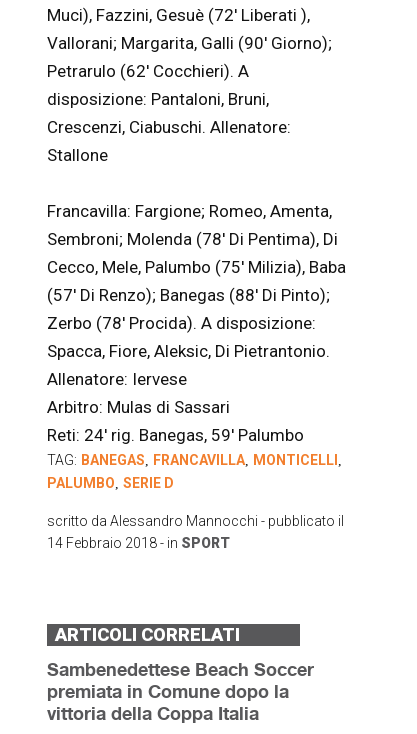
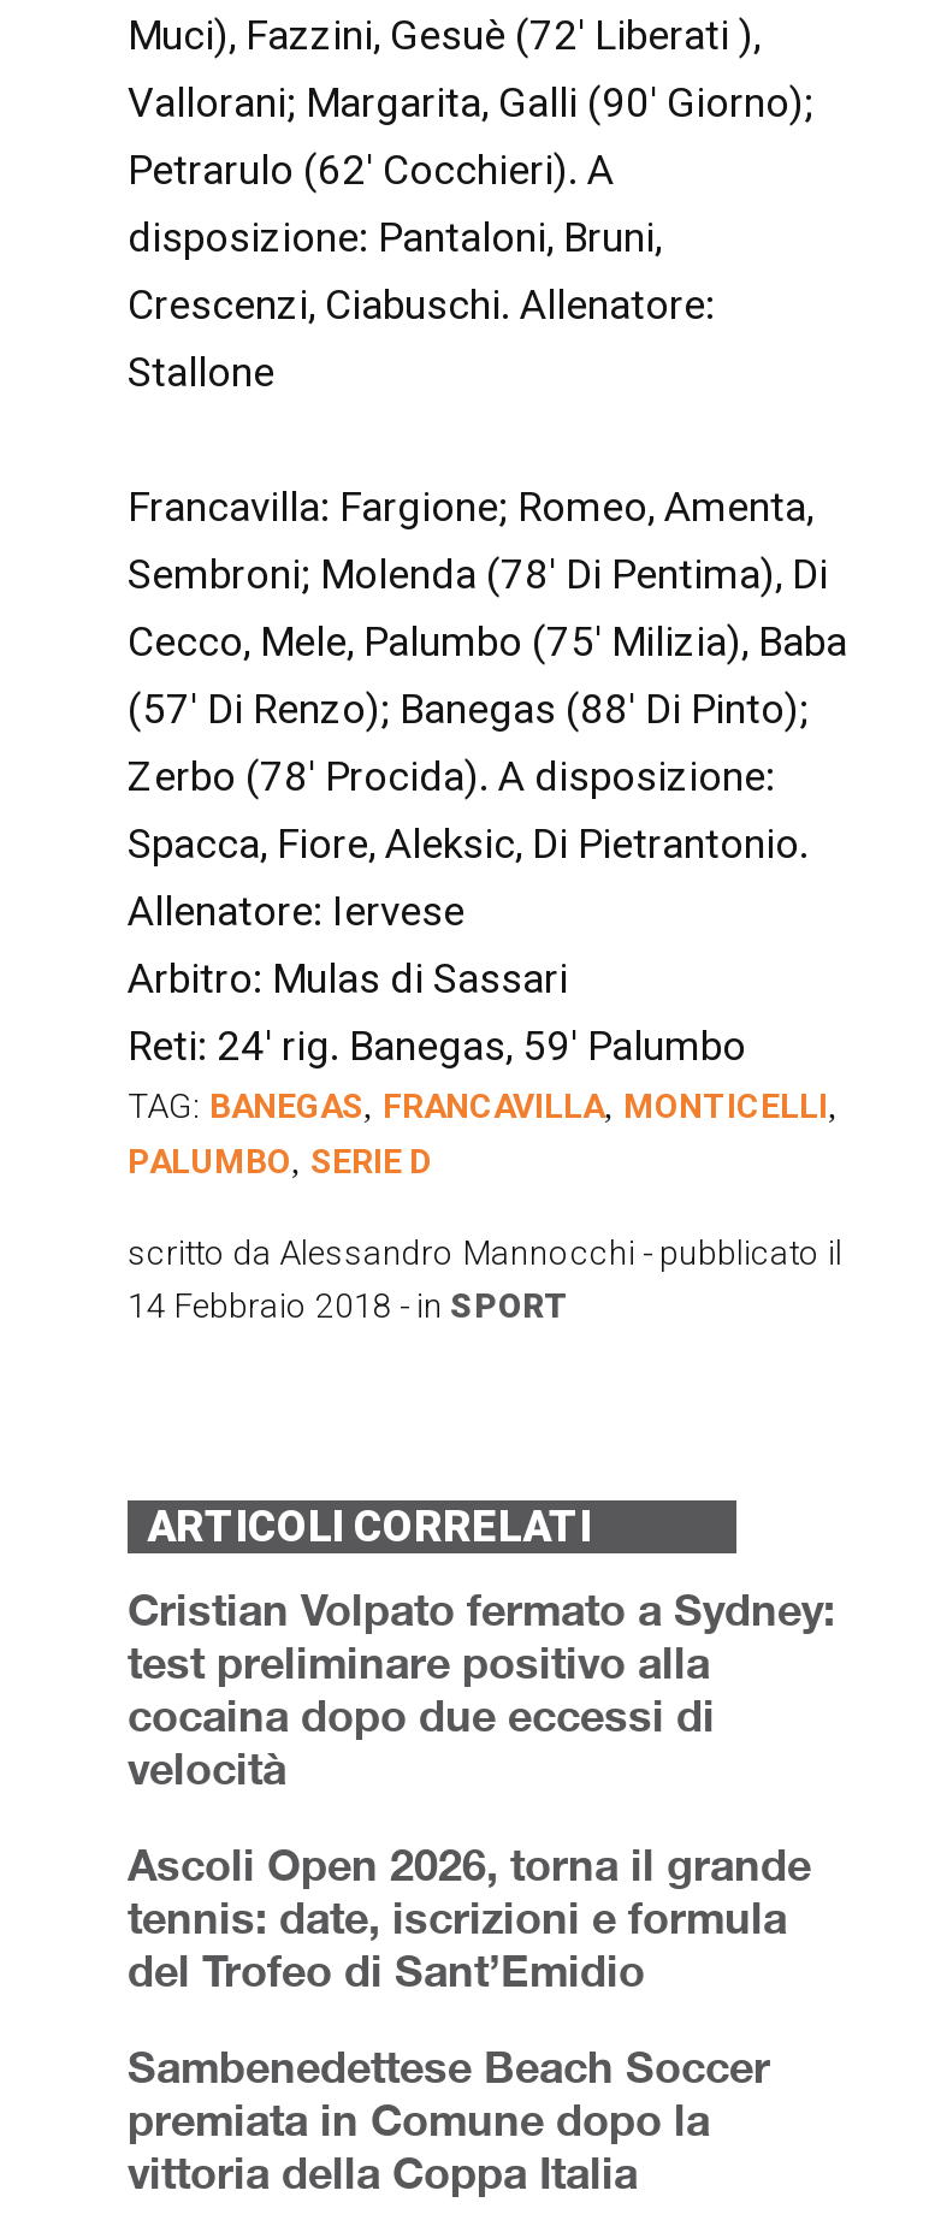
none -> [128,1583,835,1997] Cristian Volpato fermato a Sydney: | test preliminare positivo alla | cocaina dopo due eccessi di | velocità | Ascoli Open 2026, torna il grande | tennis: date, iscrizioni e formula | del Trofeo di Sant’Emidio

